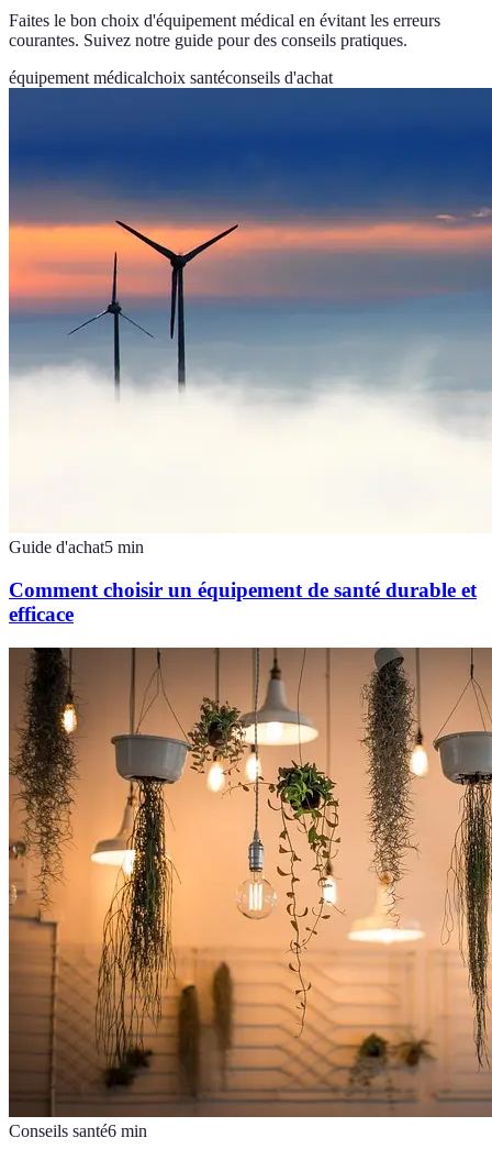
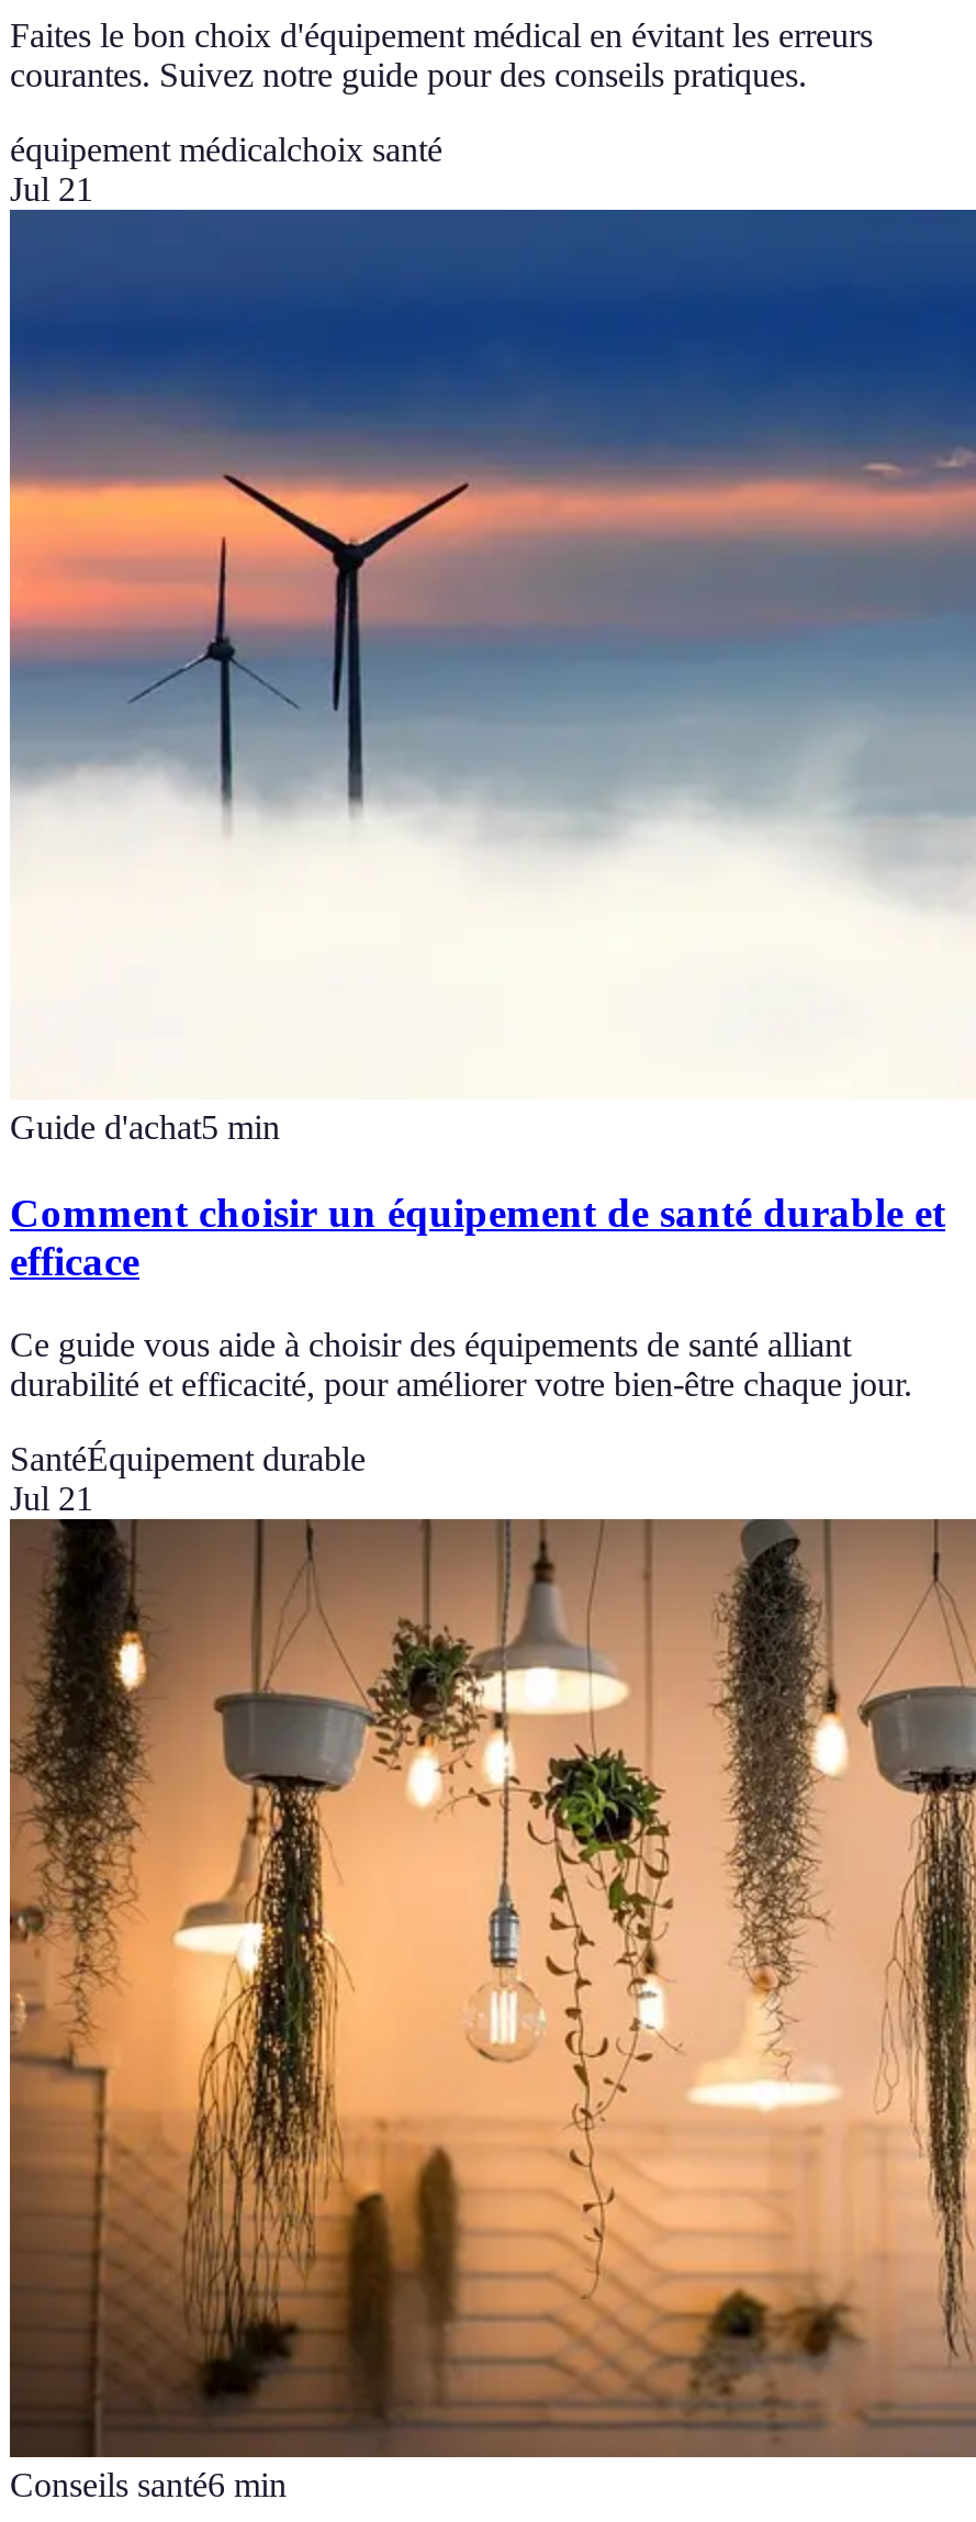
[9,68,333,87] équipement médicalchoix santéconseils d'achat -> [10,131,442,208] équipement médicalchoix santé | Jul 21
none -> [10,1327,912,1518] Ce guide vous aide à choisir des équipements de santé alliant | durabilité et efficacité, pour améliorer votre bien-être chaque jour. | SantéÉquipement durable | Jul 21

